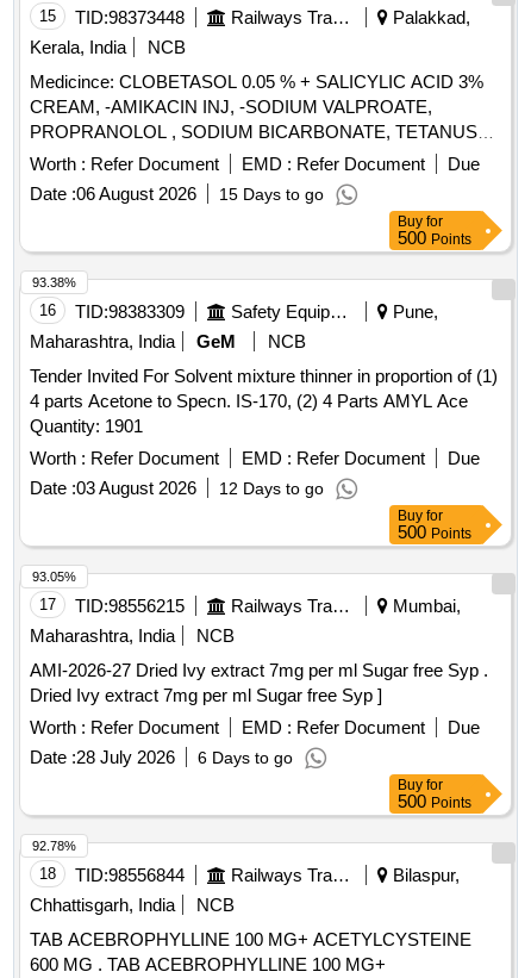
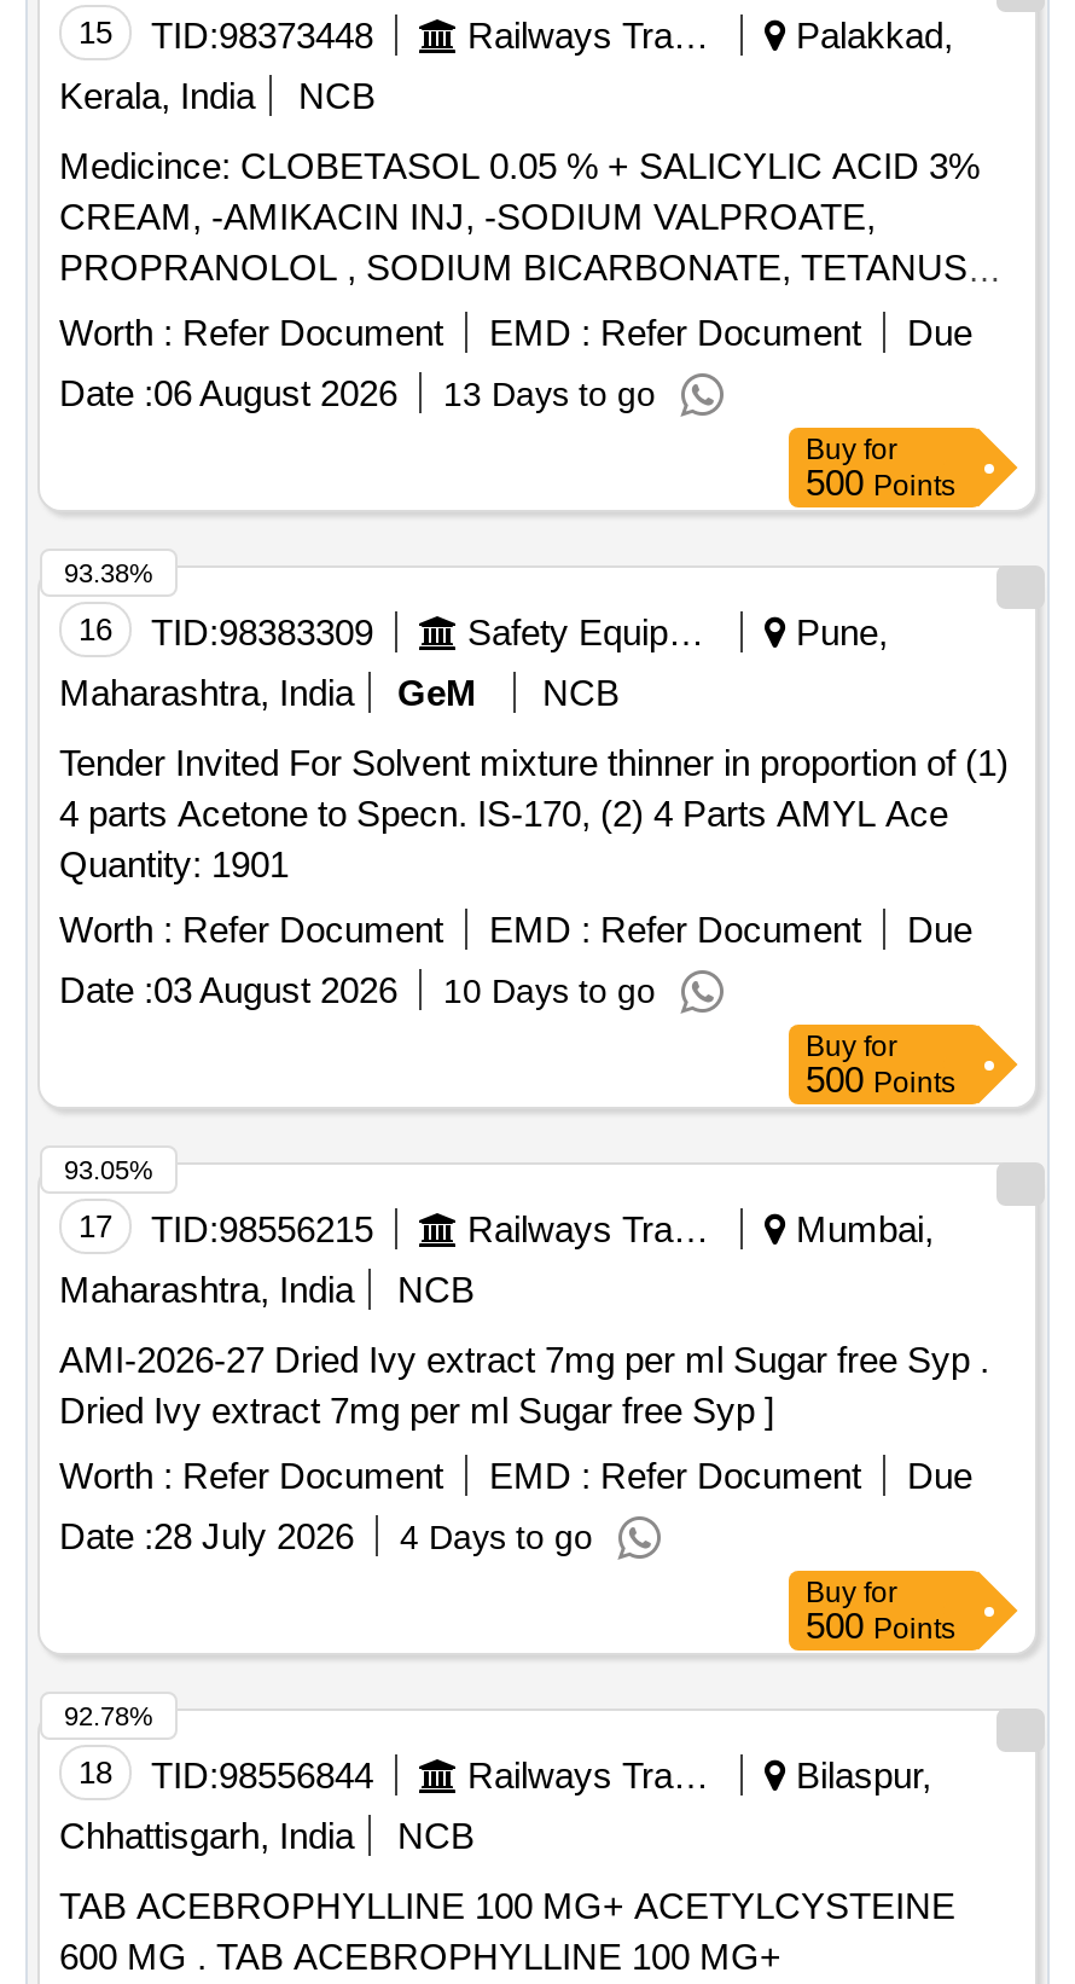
[30,184,324,204] Date : 06 August 2026 15 Days to go -> [59,373,656,414] Date : 06 August 2026 13 Days to go
[30,478,324,498] Date : 03 August 2026 12 Days to go -> [59,970,656,1011] Date : 03 August 2026 10 Days to go
[30,747,293,767] Date : 28 July 2026 6 Days to go -> [59,1516,593,1557] Date : 28 July 2026 4 Days to go

